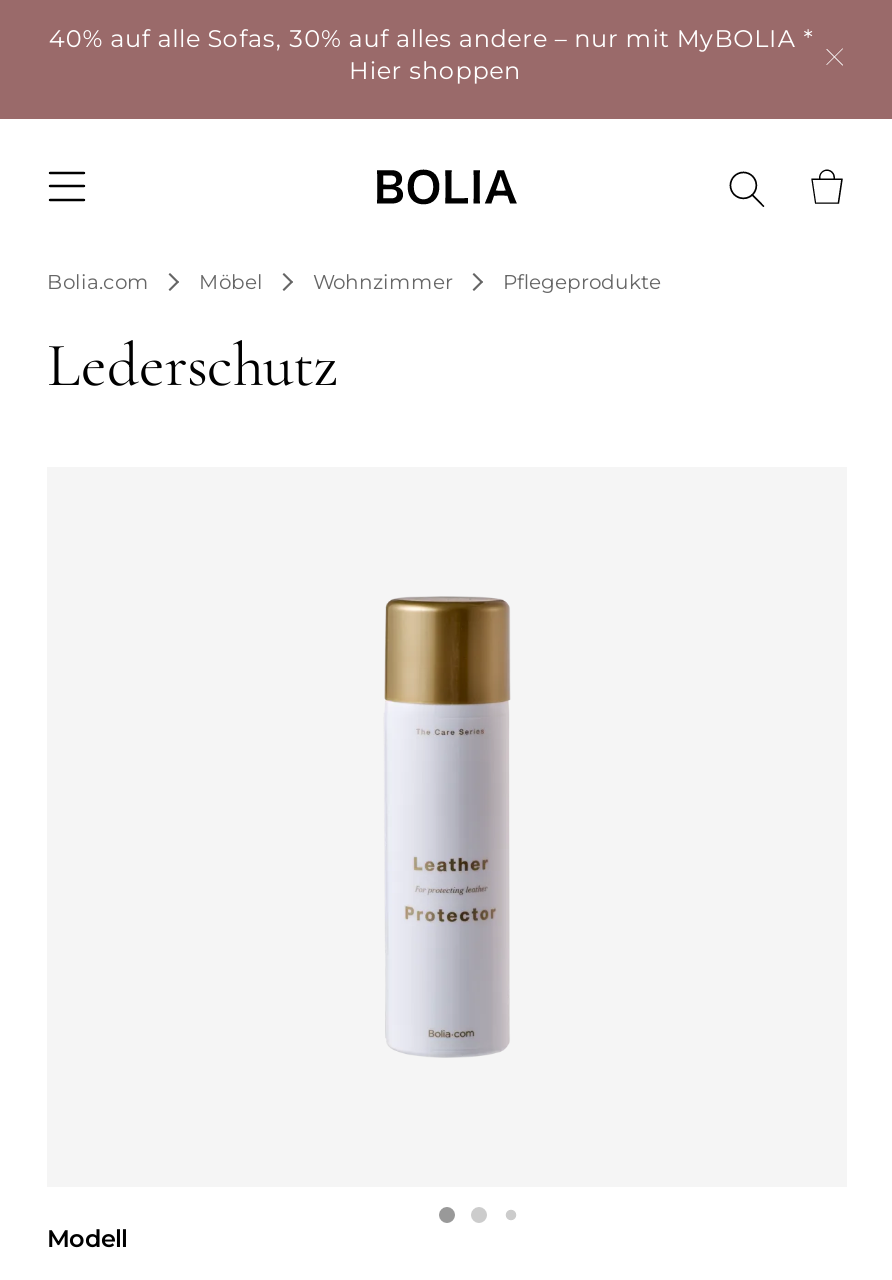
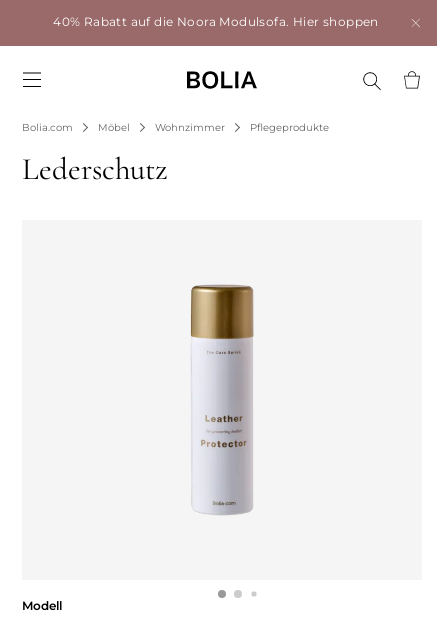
[49,23,821,85] 40% auf alle Sofas, 30% auf alles andere – nur mit MyBOLIA * | Hier shoppen -> [53,14,379,29] 40% Rabatt auf die Noora Modulsofa. Hier shoppen

